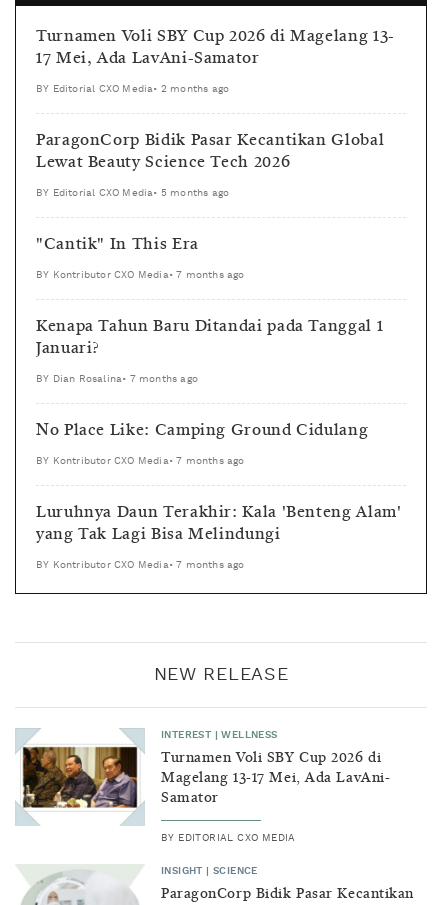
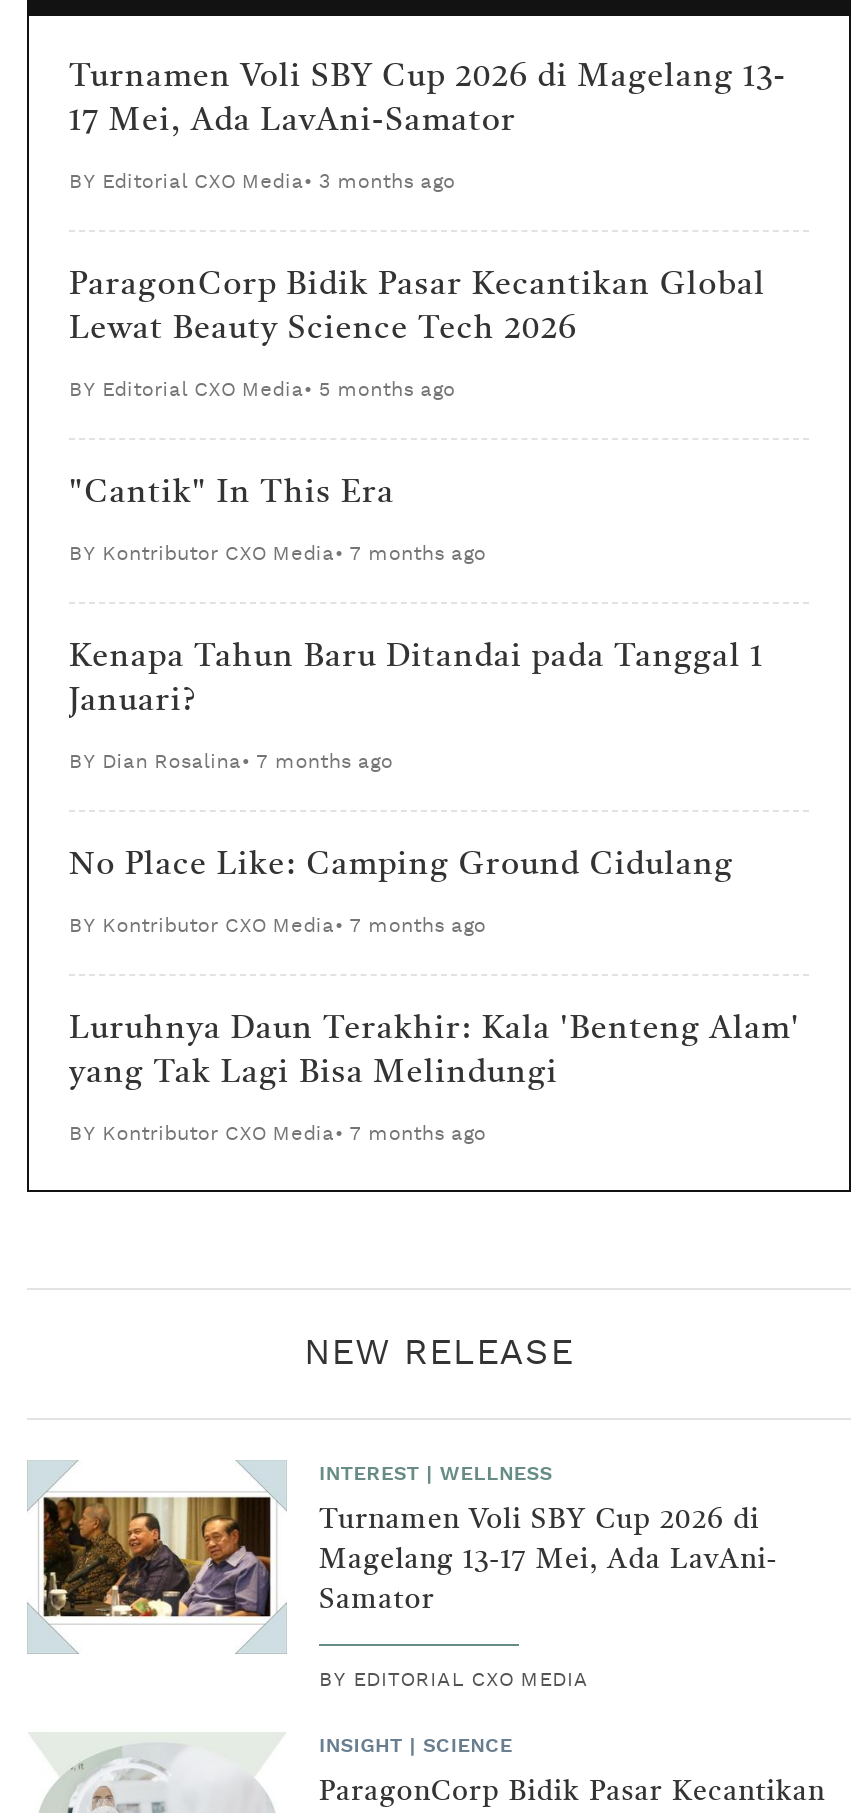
[36,84,229,94] BY Editorial CXO Media• 2 months ago -> [69,171,455,191] BY Editorial CXO Media• 3 months ago

